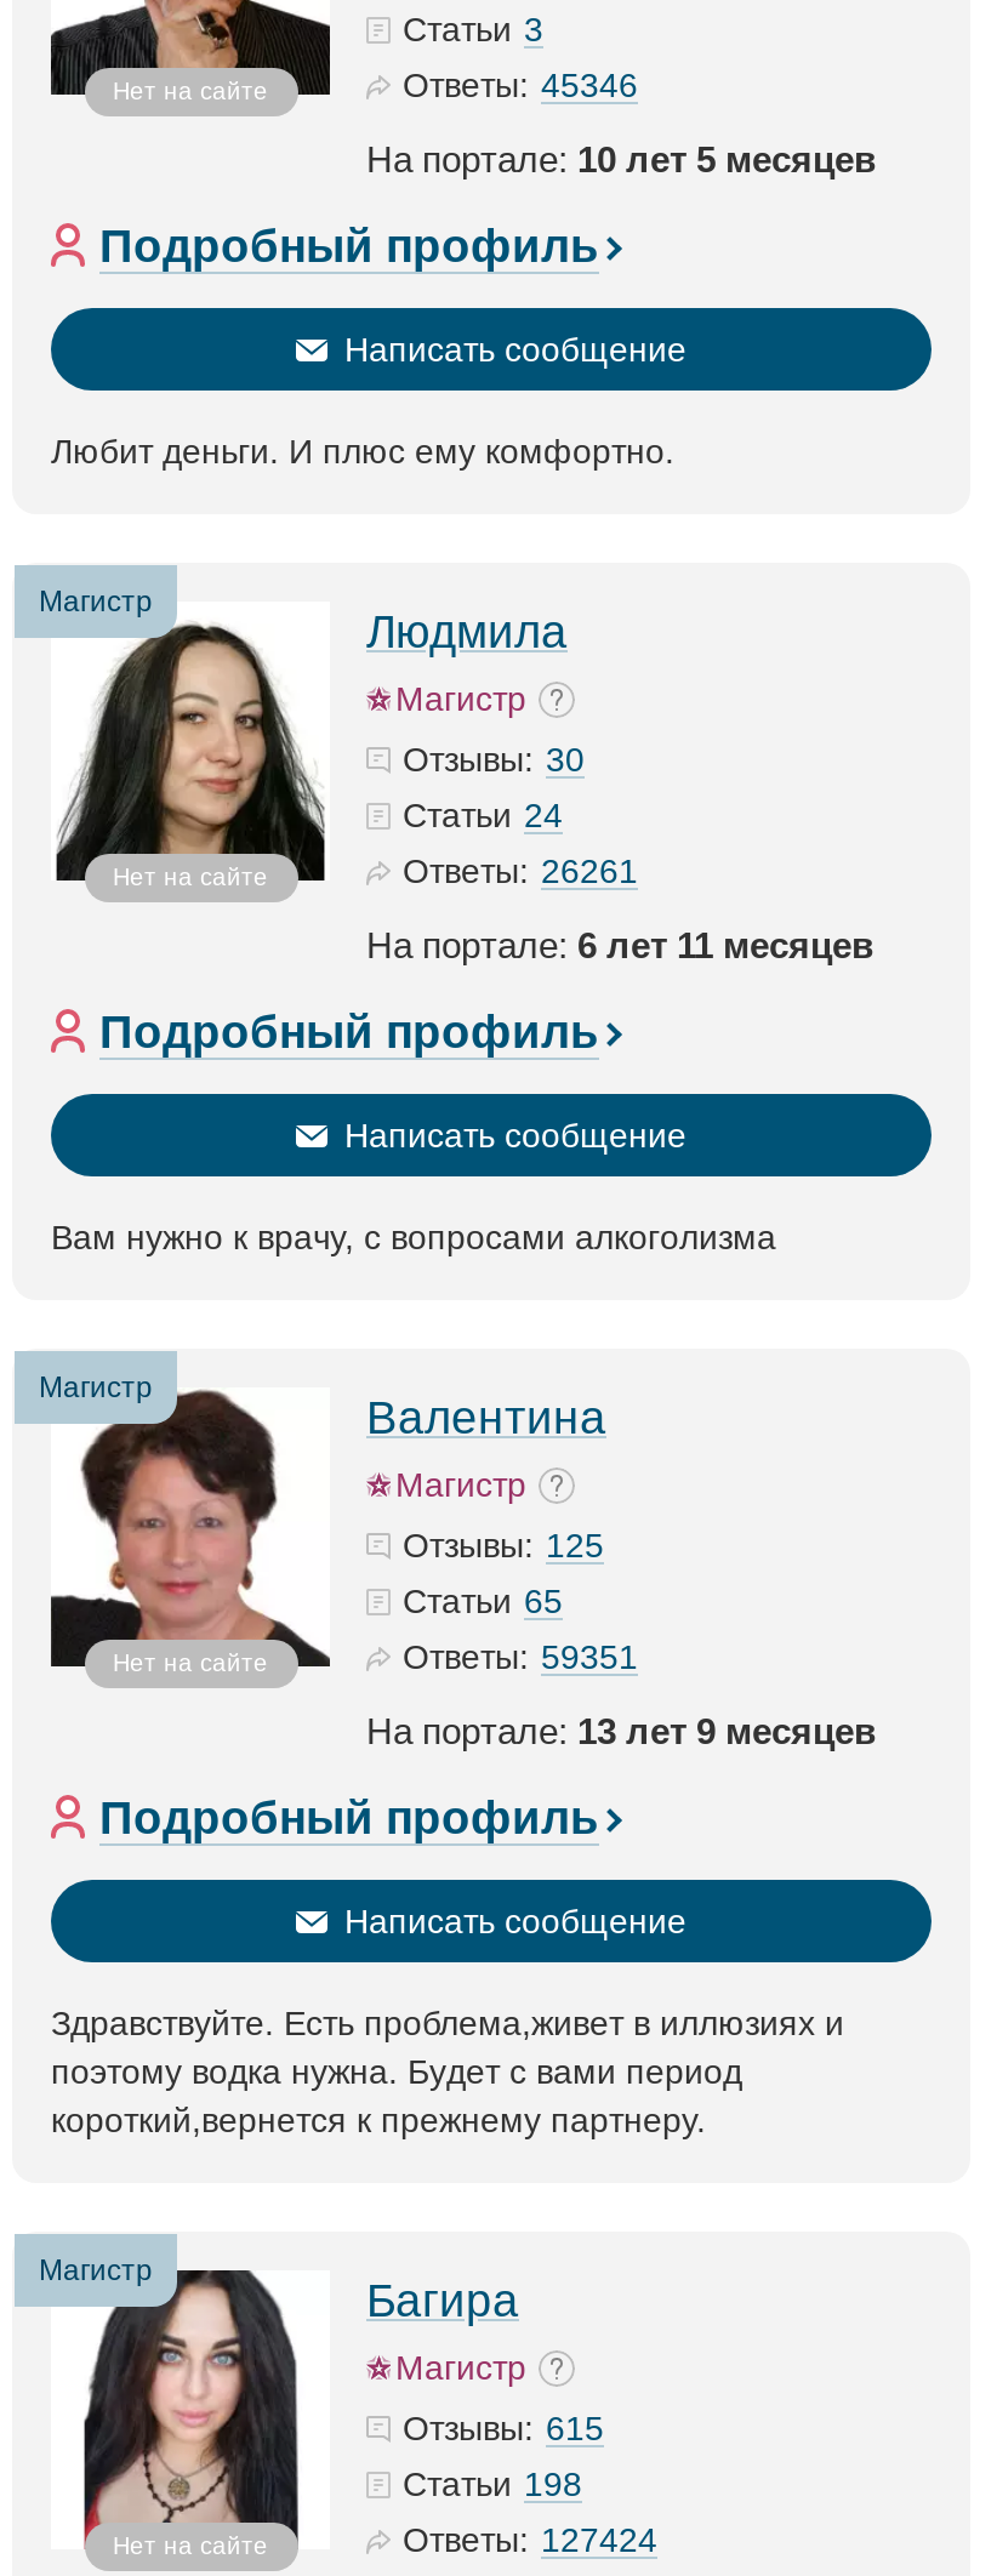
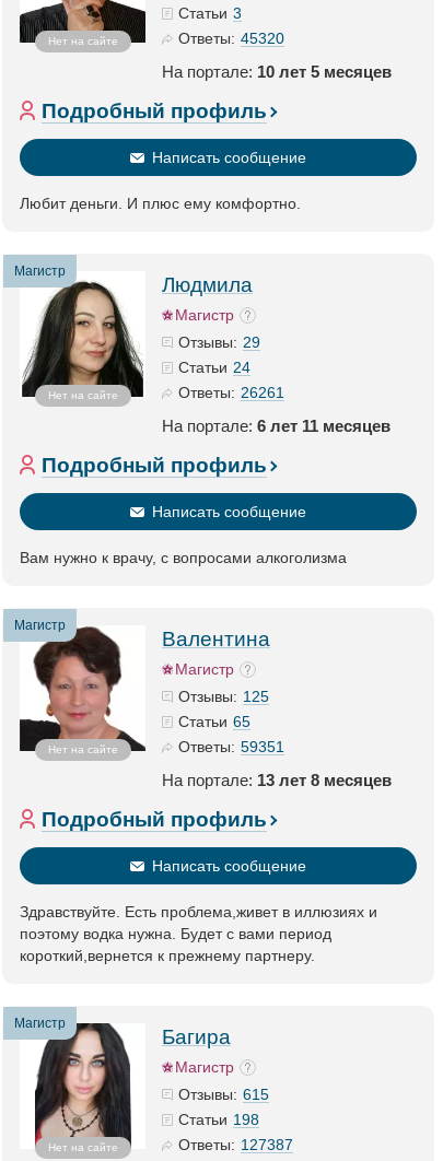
[403,64,638,104] Ответы: 45346 -> [178,29,284,47] Ответы: 45320
[403,739,585,779] Отзывы: 30 -> [178,333,260,351] Отзывы: 29
[366,1710,876,1751] На портале: 13 лет 9 месяцев -> [162,771,392,789] На портале: 13 лет 8 месяцев
[403,2519,657,2559] Ответы: 127424 -> [178,1135,293,1153] Ответы: 127387

